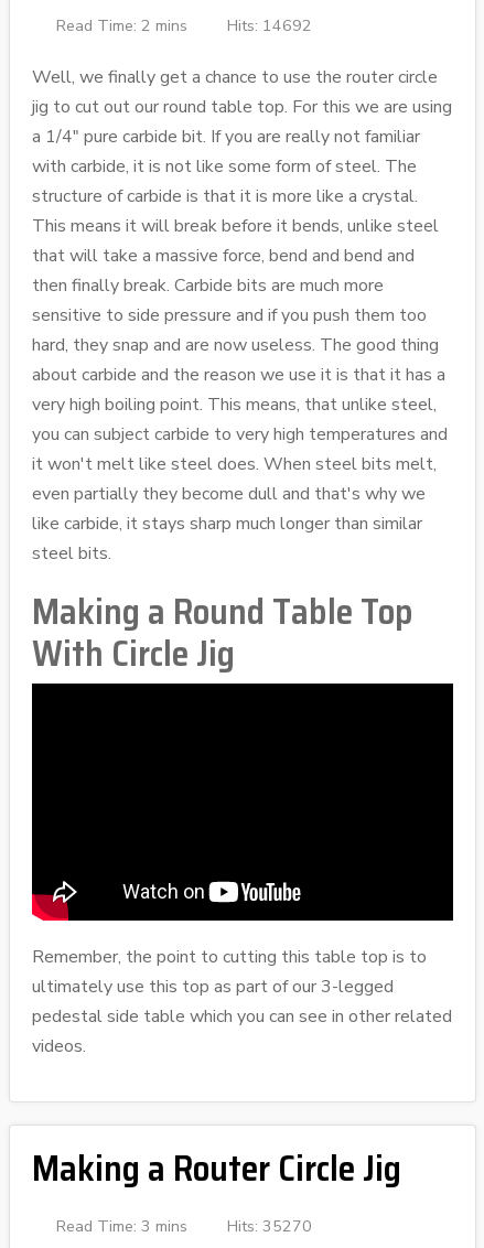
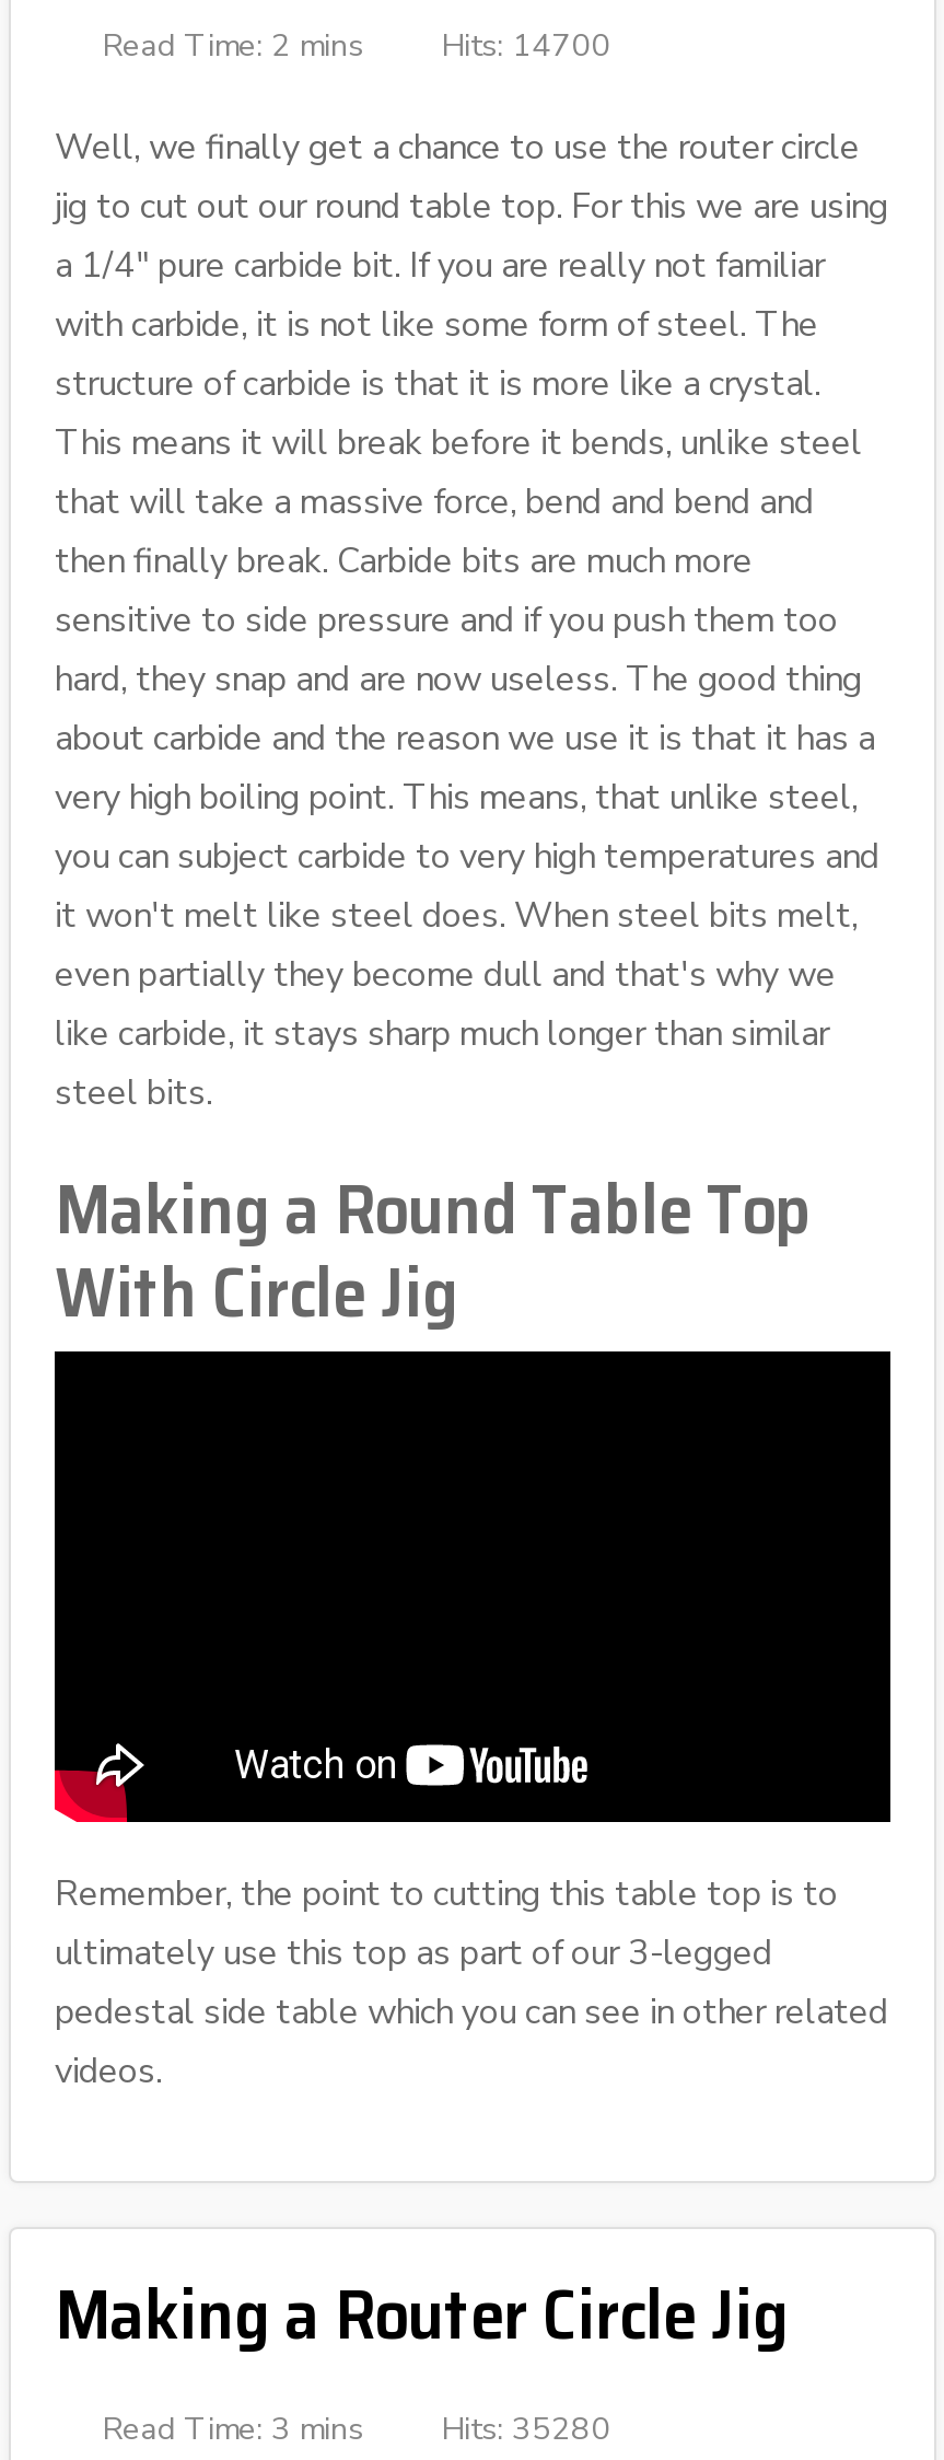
[56,14,312,36] Read Time: 2 mins Hits: 14692 -> [103,23,610,67] Read Time: 2 mins Hits: 14700
[56,1215,312,1237] Read Time: 3 mins Hits: 35270 -> [103,2406,610,2450] Read Time: 3 mins Hits: 35280

